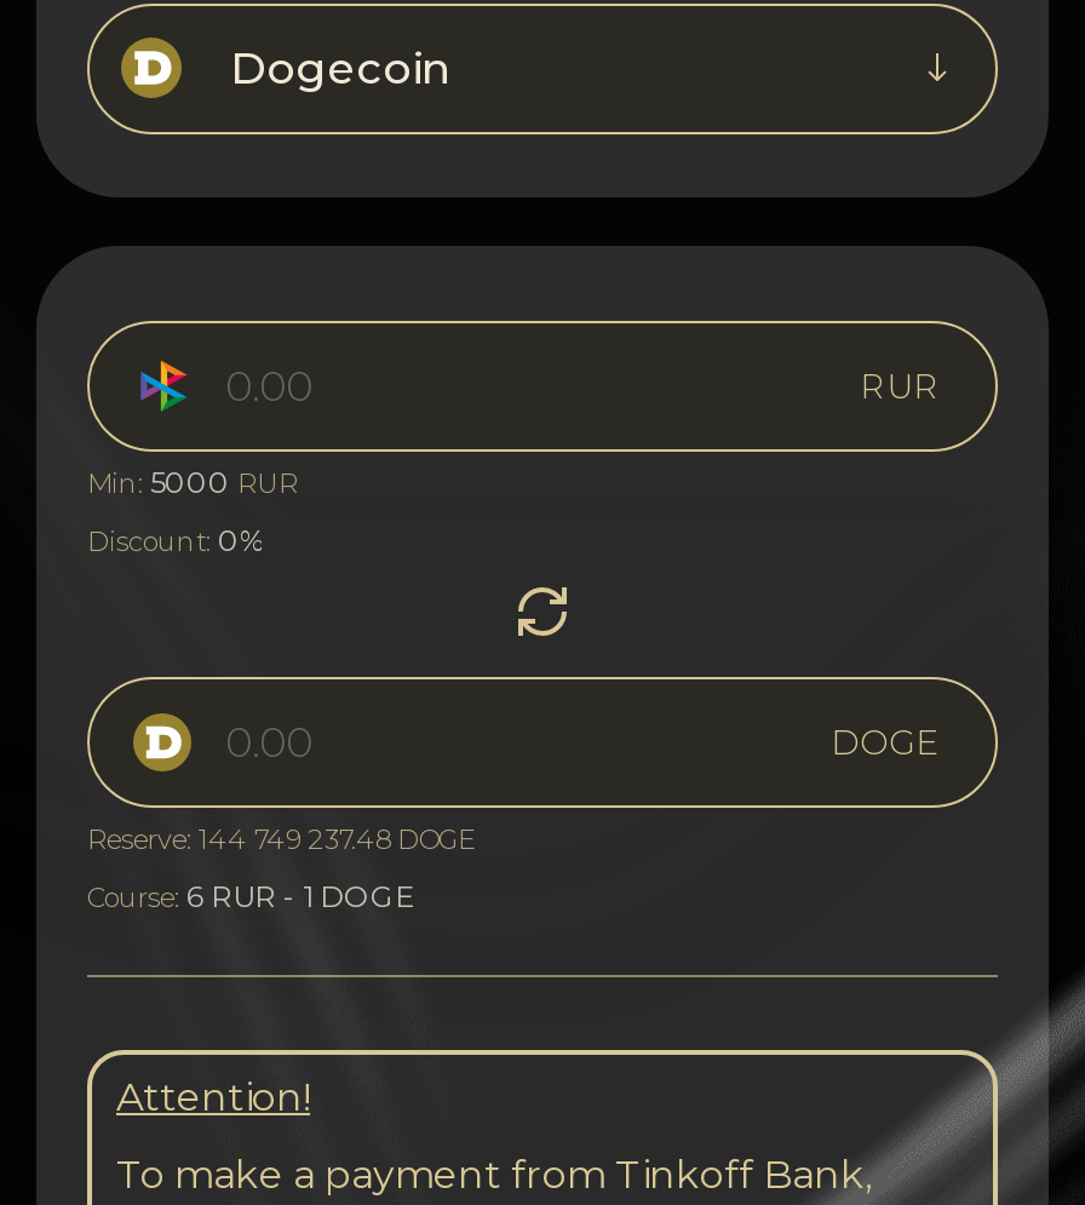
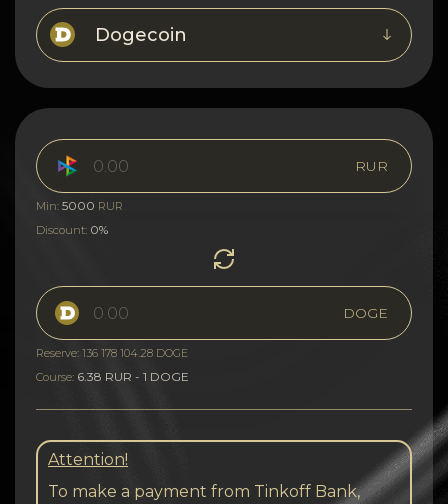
[87,822,475,856] Reserve: 144 749 237.48 DOGE -> [36,346,188,360] Reserve: 136 178 104.28 DOGE
[87,878,414,914] Course: 6 RUR - 1 DOGE -> [36,369,189,384] Course: 6.38 RUR - 1 DOGE

